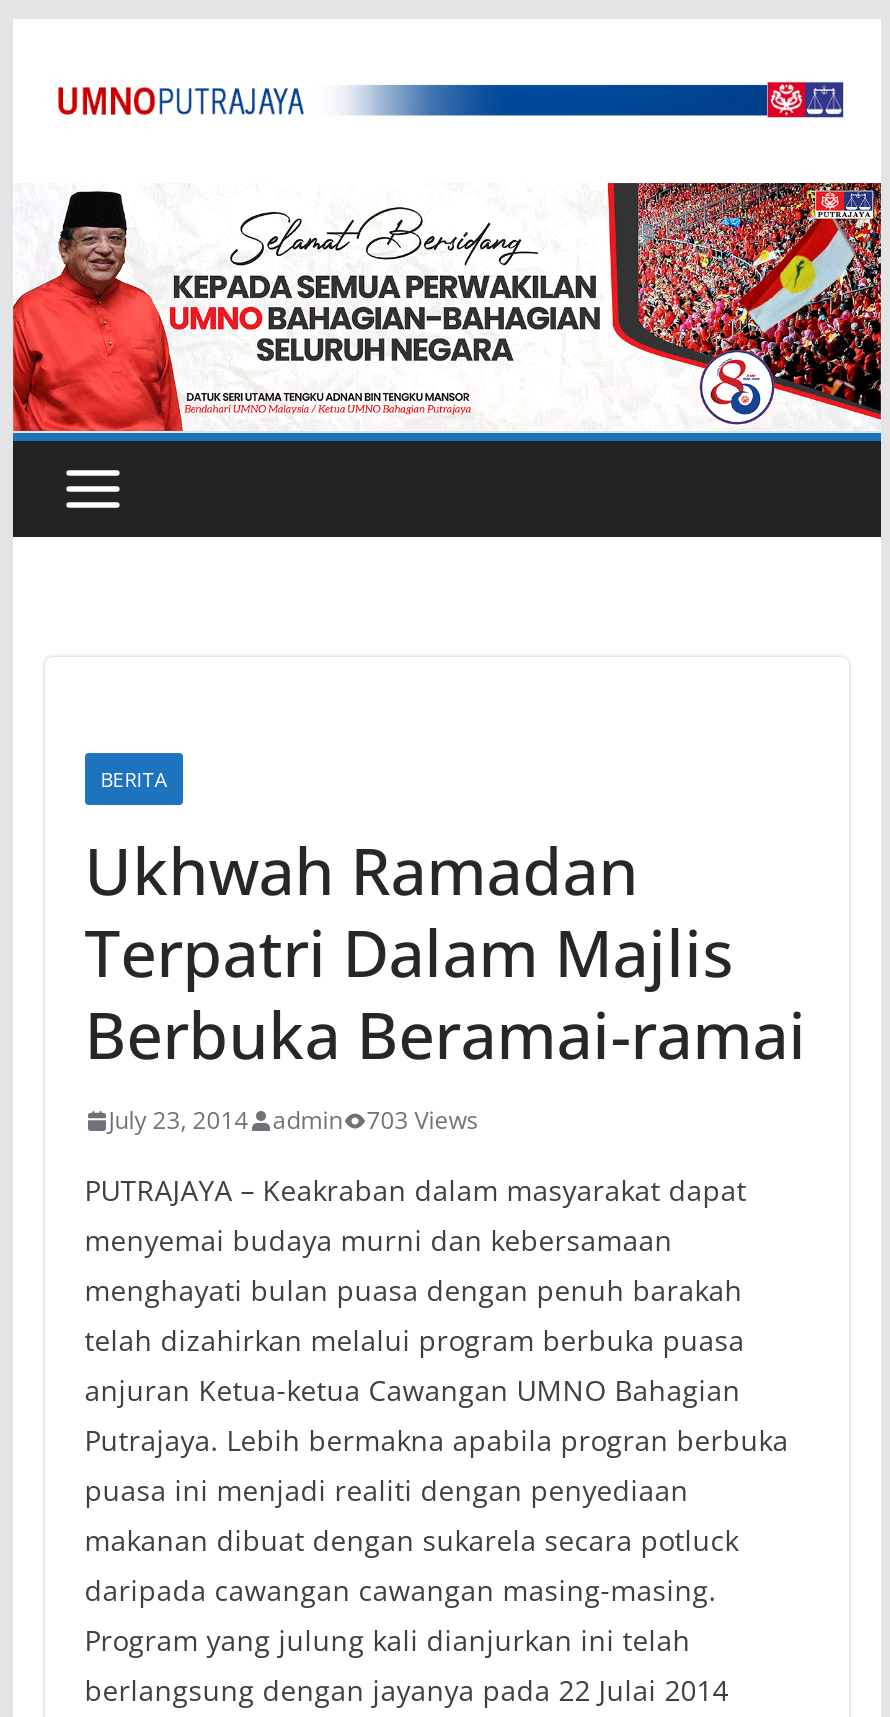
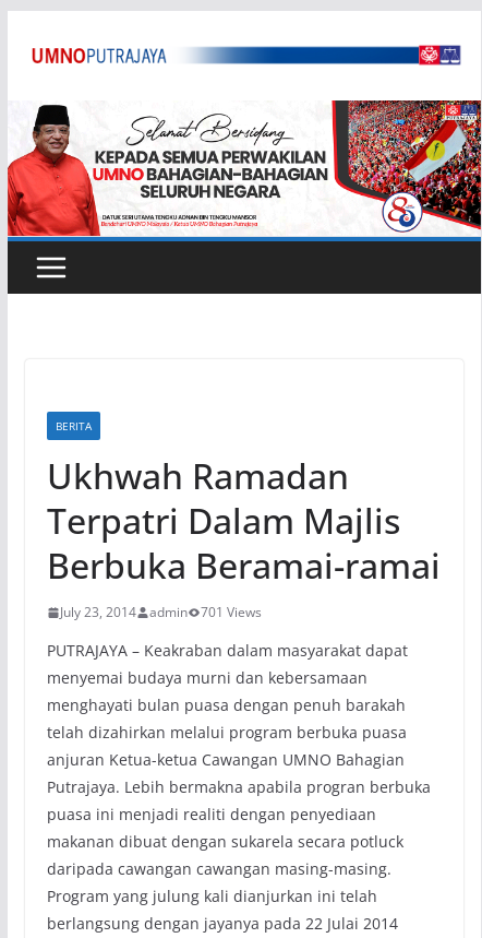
[108,1104,478,1138] July 23, 2014 admin 703 Views -> [60,603,261,622] July 23, 2014 admin 701 Views

